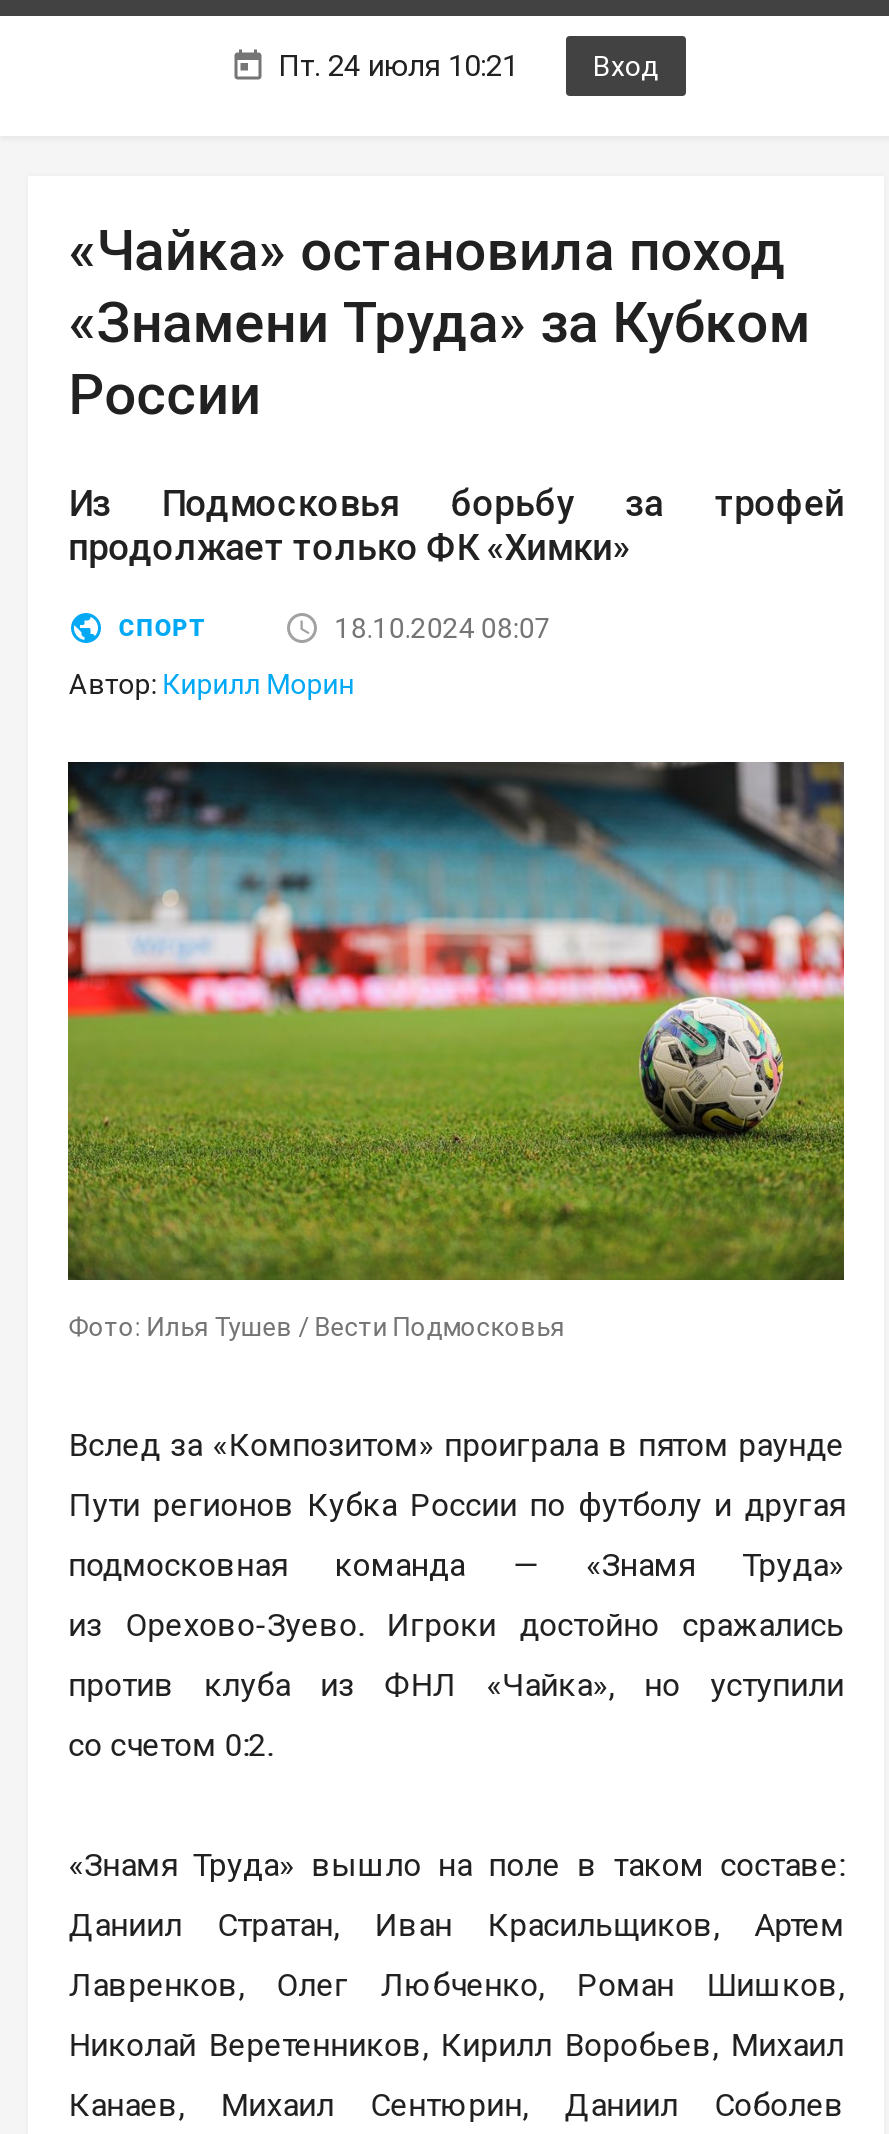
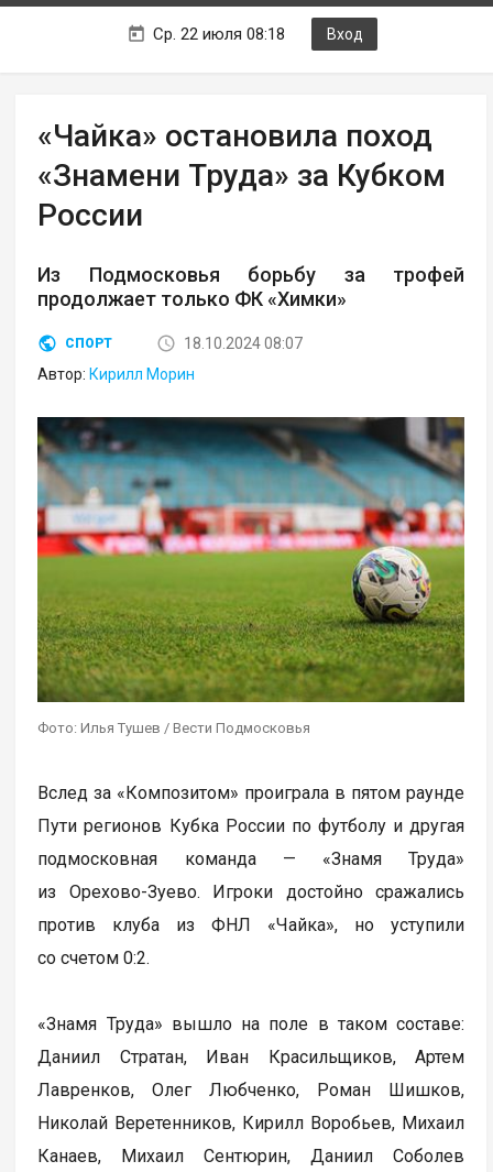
[278,49,518,85] Пт. 24 июля 10:21 -> [153,25,285,44] Ср. 22 июля 08:18

